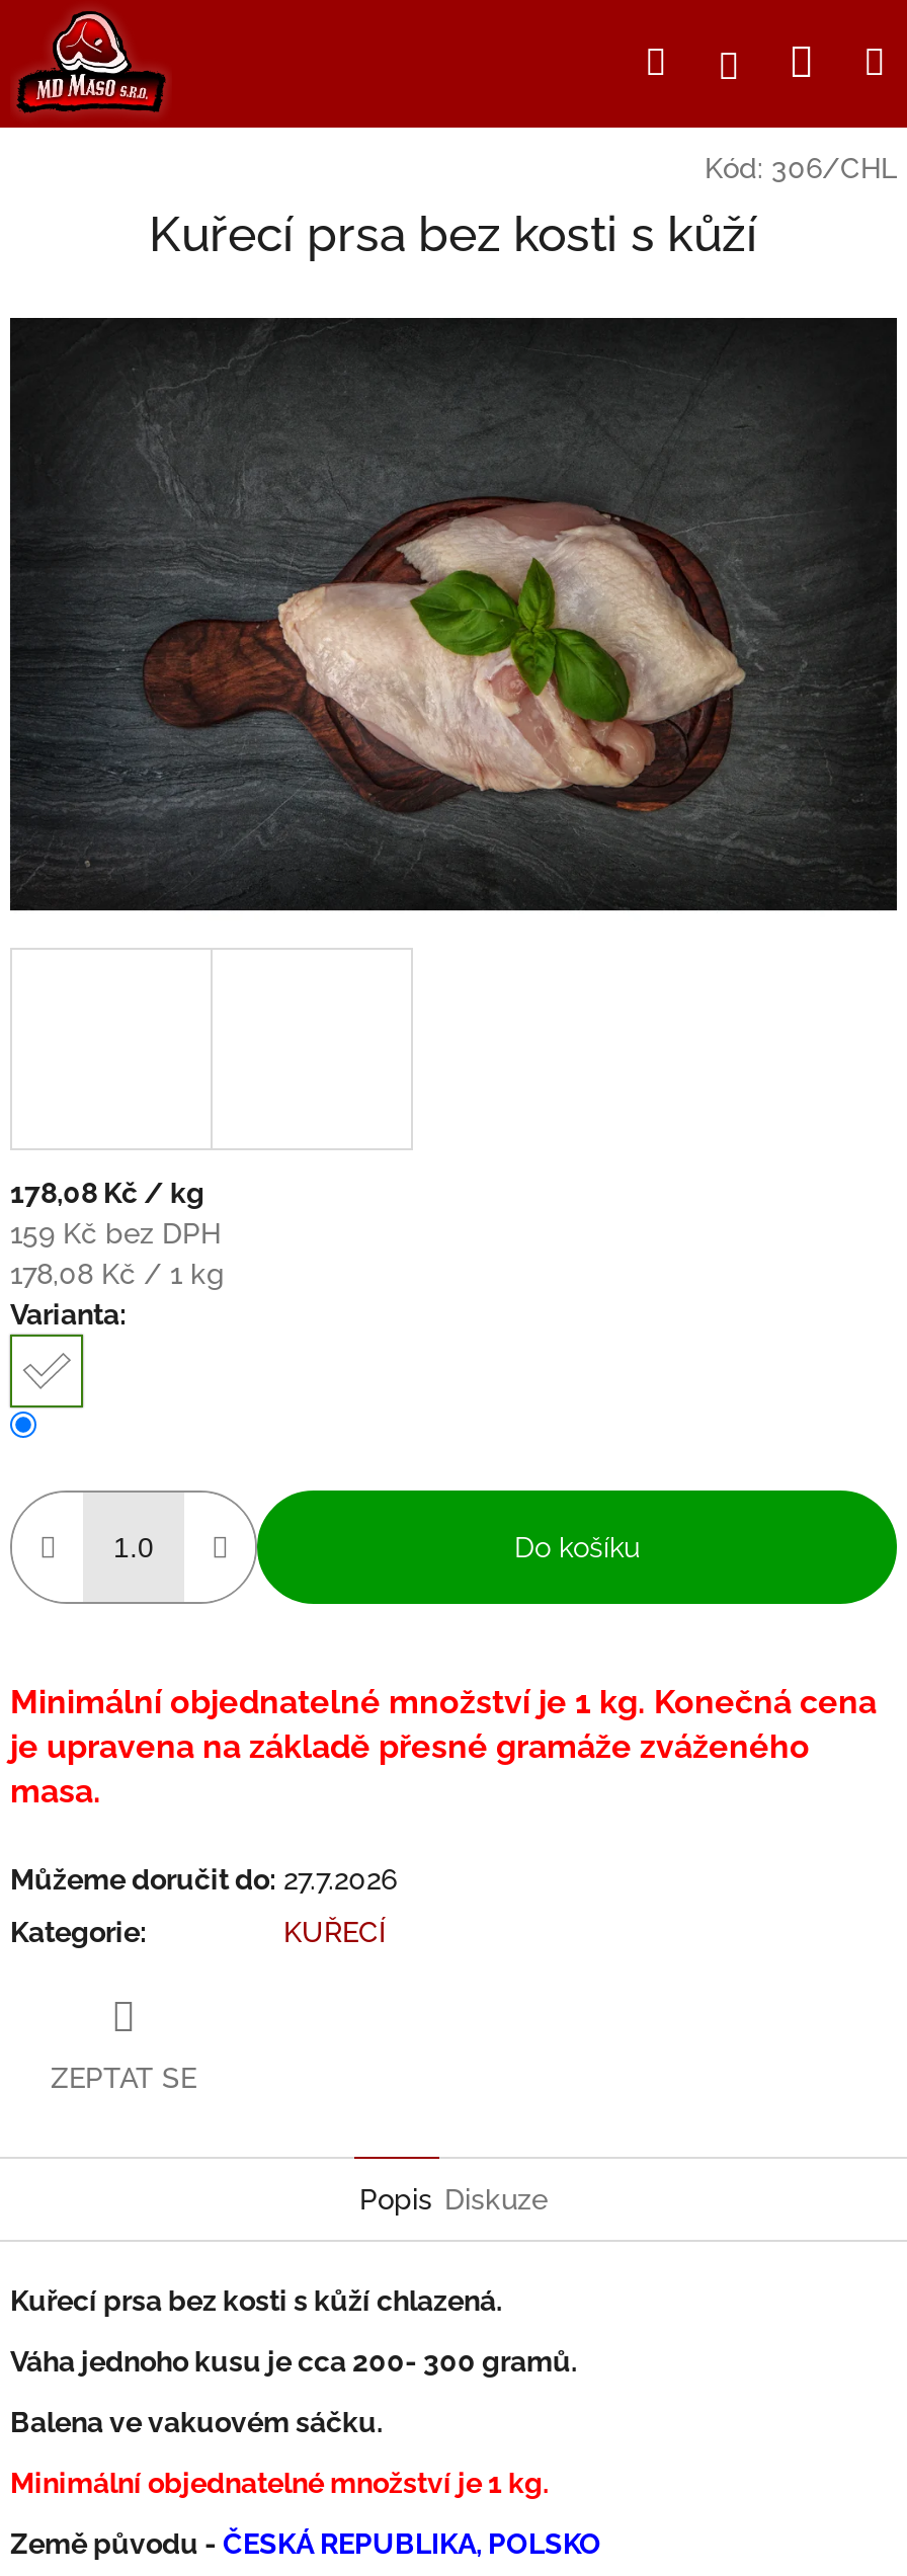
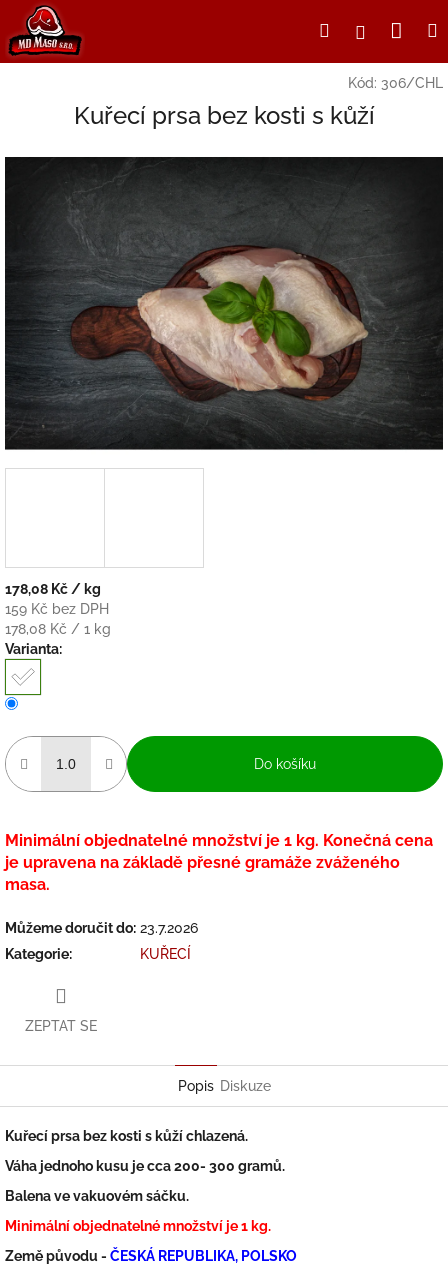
[10,1863,397,1895] Můžeme doručit do: 27.7.2026 -> [5,920,198,936] Můžeme doručit do: 23.7.2026

